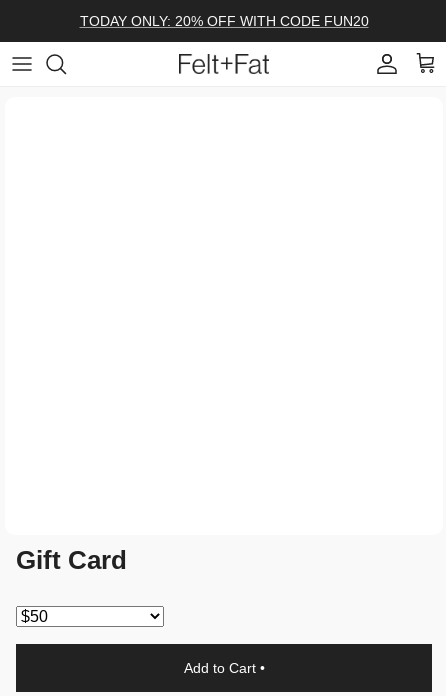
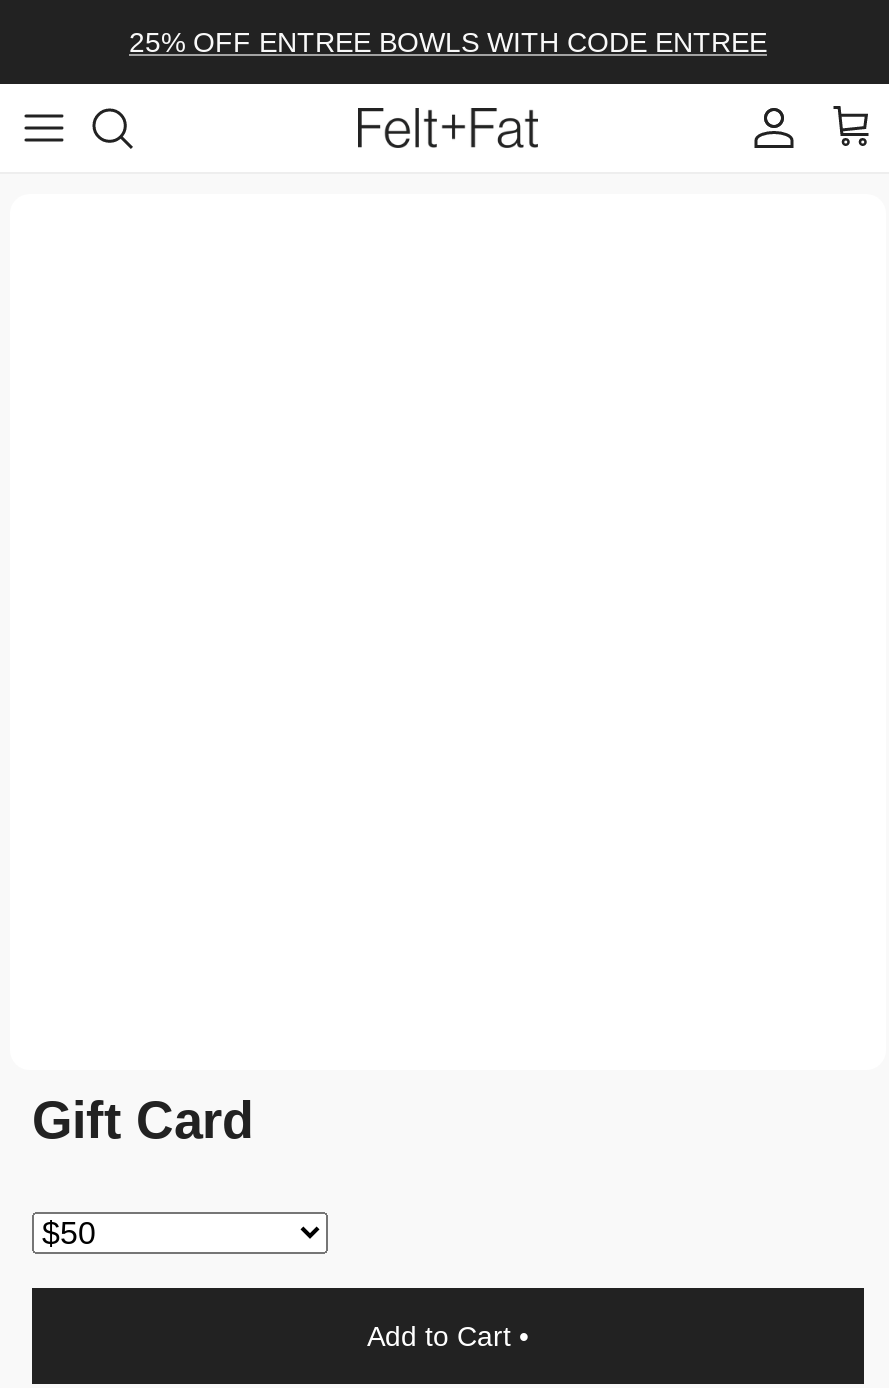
[79,13,368,29] TODAY ONLY: 20% OFF WITH CODE FUN20 -> [129,26,767,58] 25% OFF ENTREE BOWLS WITH CODE ENTREE

